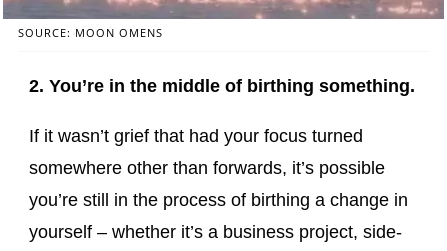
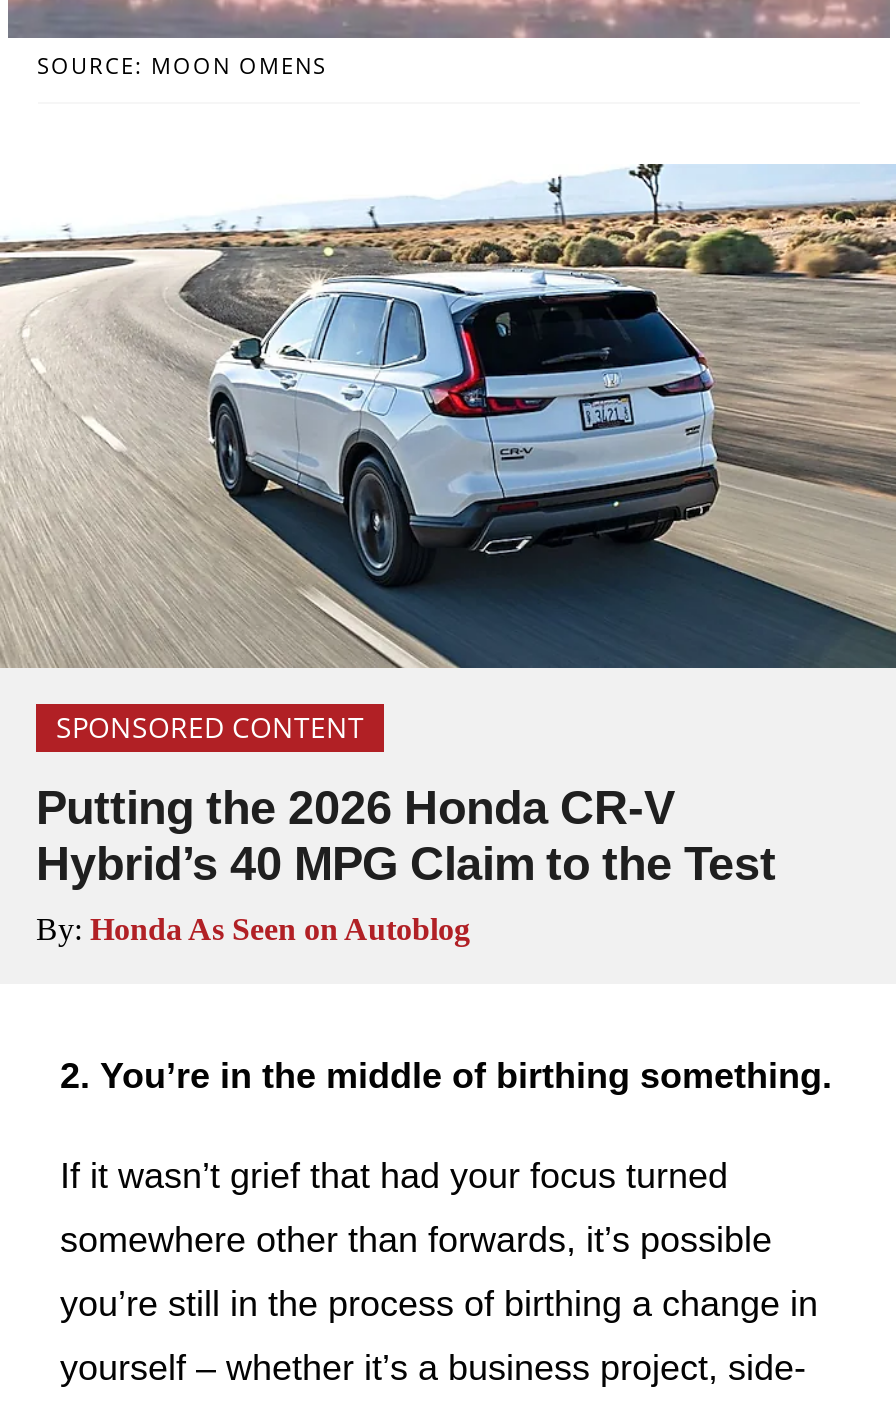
none -> [6,162,890,946] [image] | SPONSORED CONTENT | Putting the 2026 Honda CR-V | Hybrid’s 40 MPG Claim to the Test | By: Honda As Seen on Autoblog

